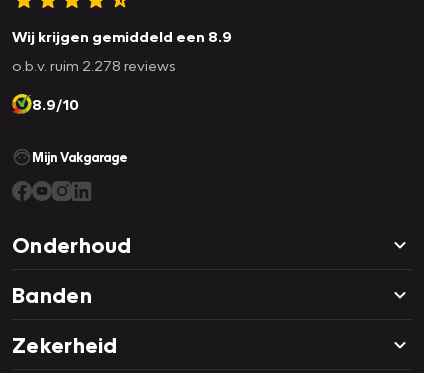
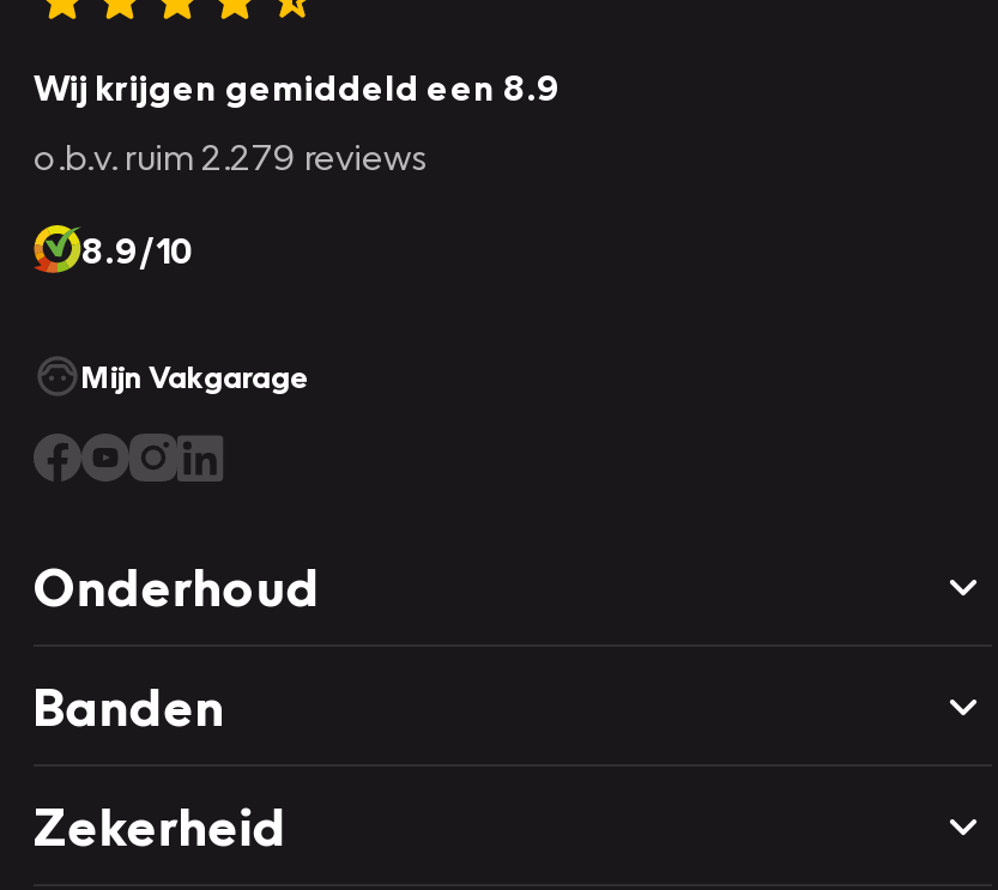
[12,56,176,74] o.b.v. ruim 2.278 reviews -> [34,134,429,177] o.b.v. ruim 2.279 reviews

